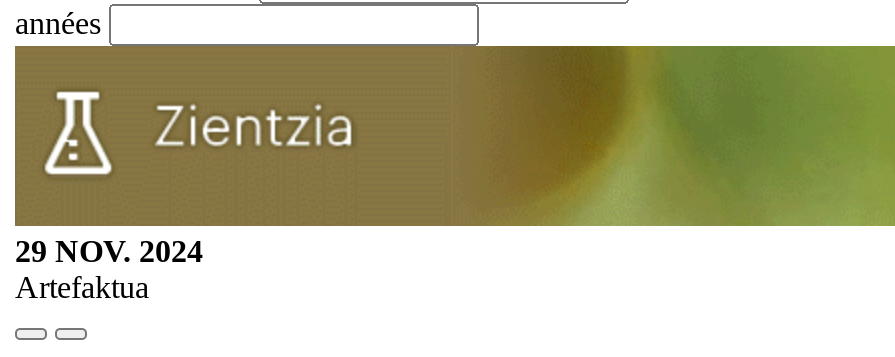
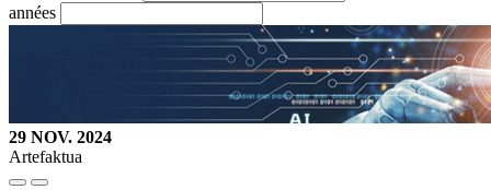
[13,44,889,228] [image] -> [8,24,488,124] [image]

